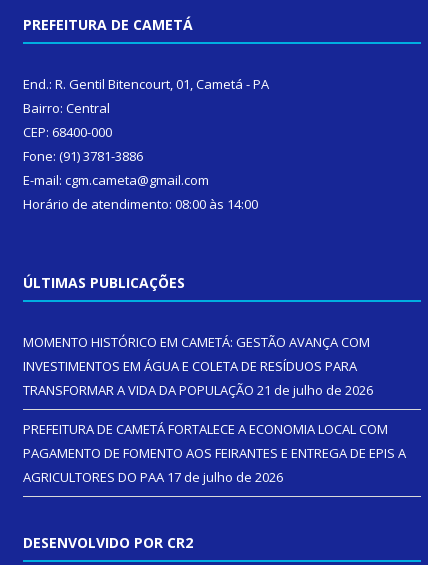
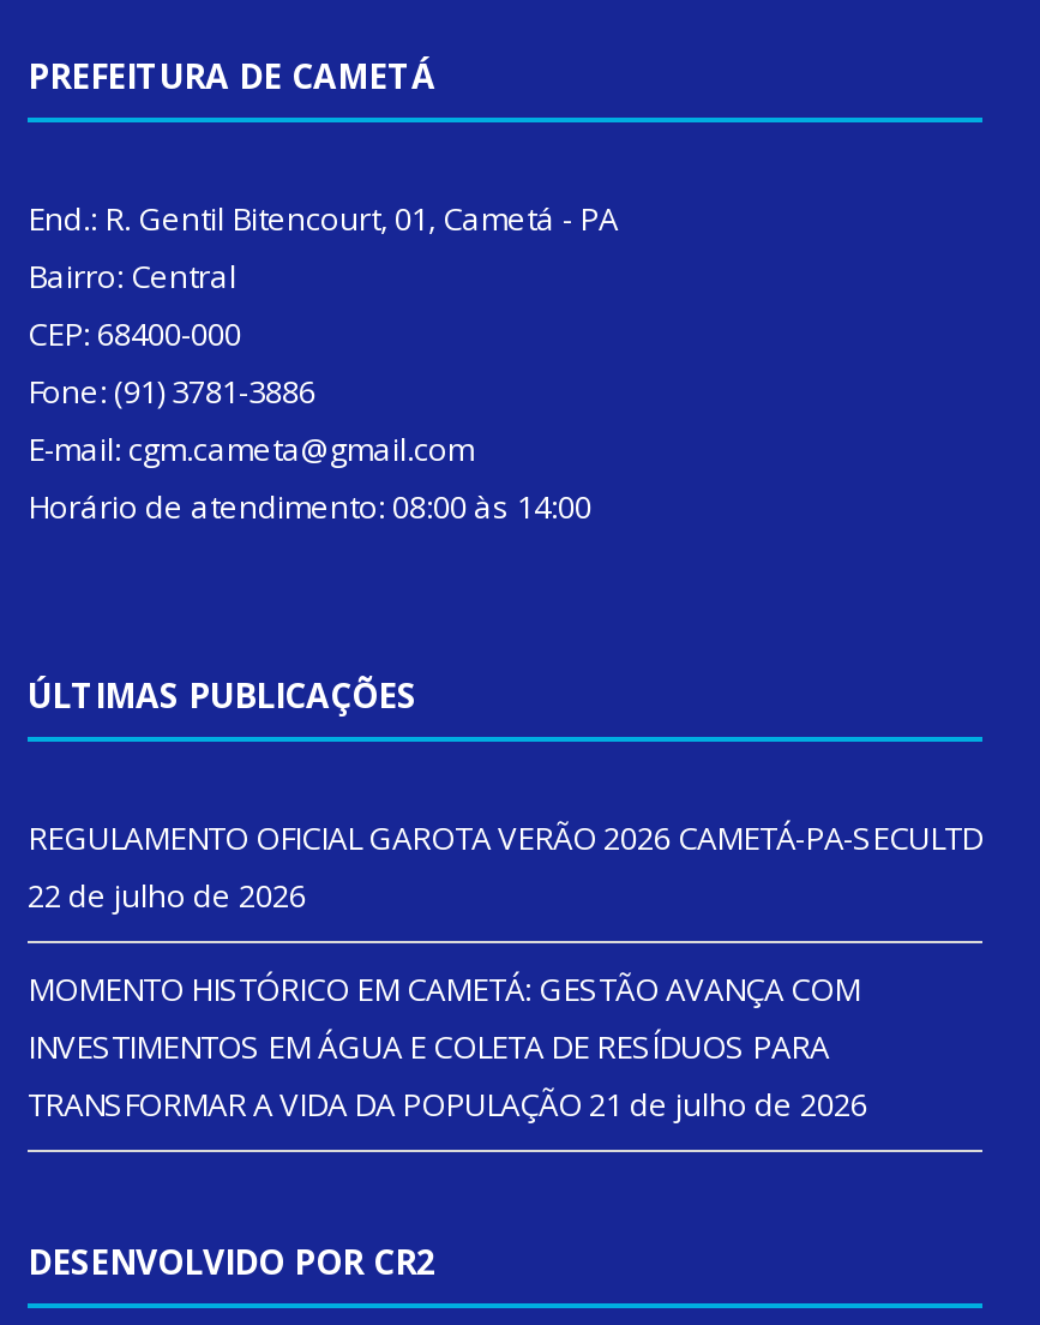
none -> [28,815,982,916] REGULAMENTO OFICIAL GAROTA VERÃO 2026 CAMETÁ-PA-SECULTD | 22 de julho de 2026
moved [23,333,373,399] -> [28,967,867,1125]: MOMENTO HISTÓRICO EM CAMETÁ: GESTÃO AVANÇA COM | INVESTIMENTOS EM ÁGUA E COLETA DE RESÍDUOS PARA | TRANSFORMAR A VIDA DA POPULAÇÃO 21 de julho de 2026
[23,420,406,486] PREFEITURA DE CAMETÁ FORTALECE A ECONOMIA LOCAL COM | PAGAMENTO DE FOMENTO AOS FEIRANTES E ENTREGA DE EPIS A | AGRICULTORES DO PAA 17 de julho de 2026 -> none

